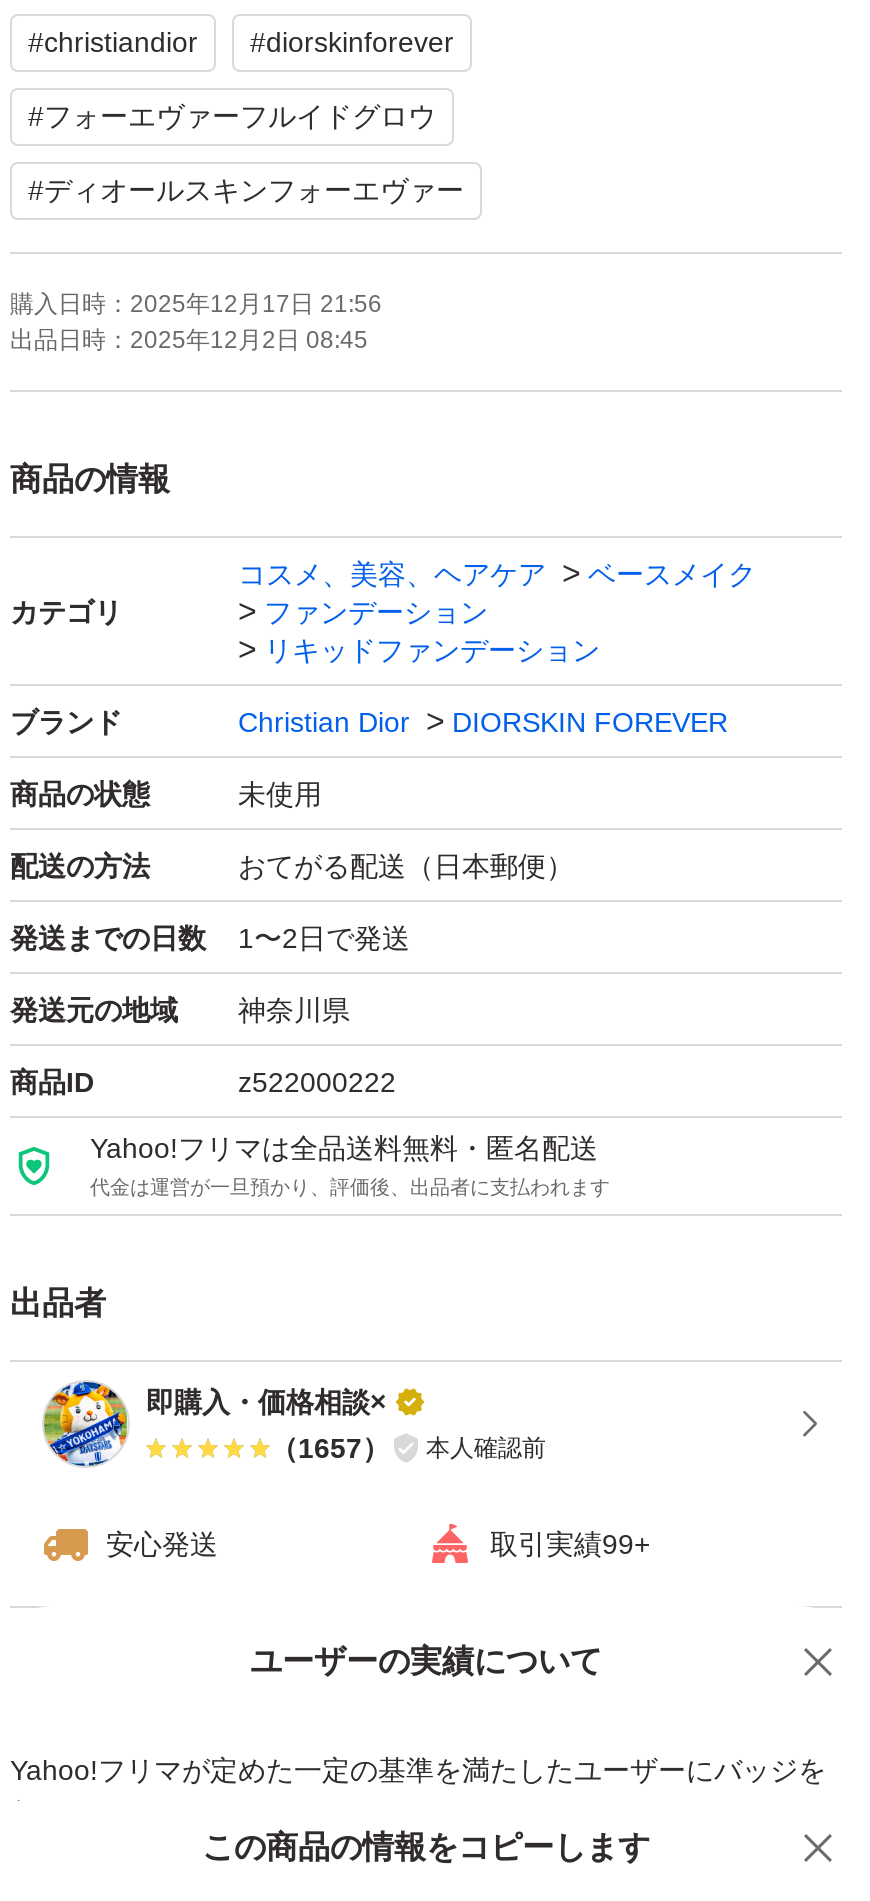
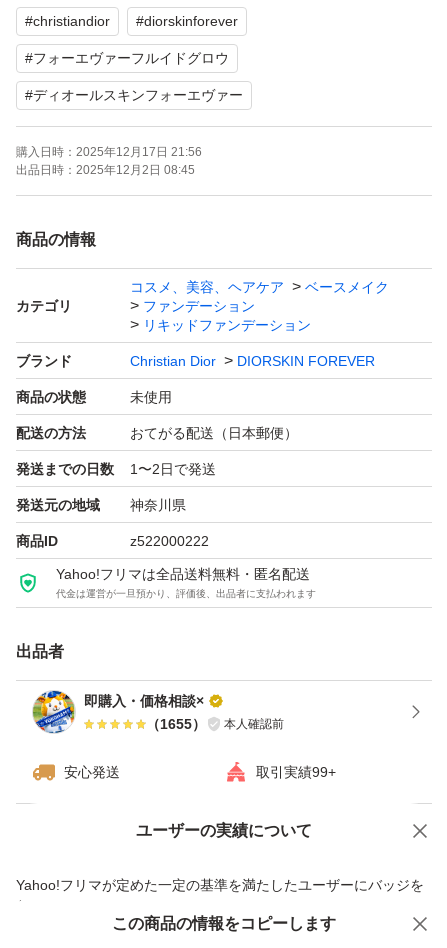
[270,1432,546,1464] （1657） 本人確認前 -> [146,716,284,732] （1655） 本人確認前

